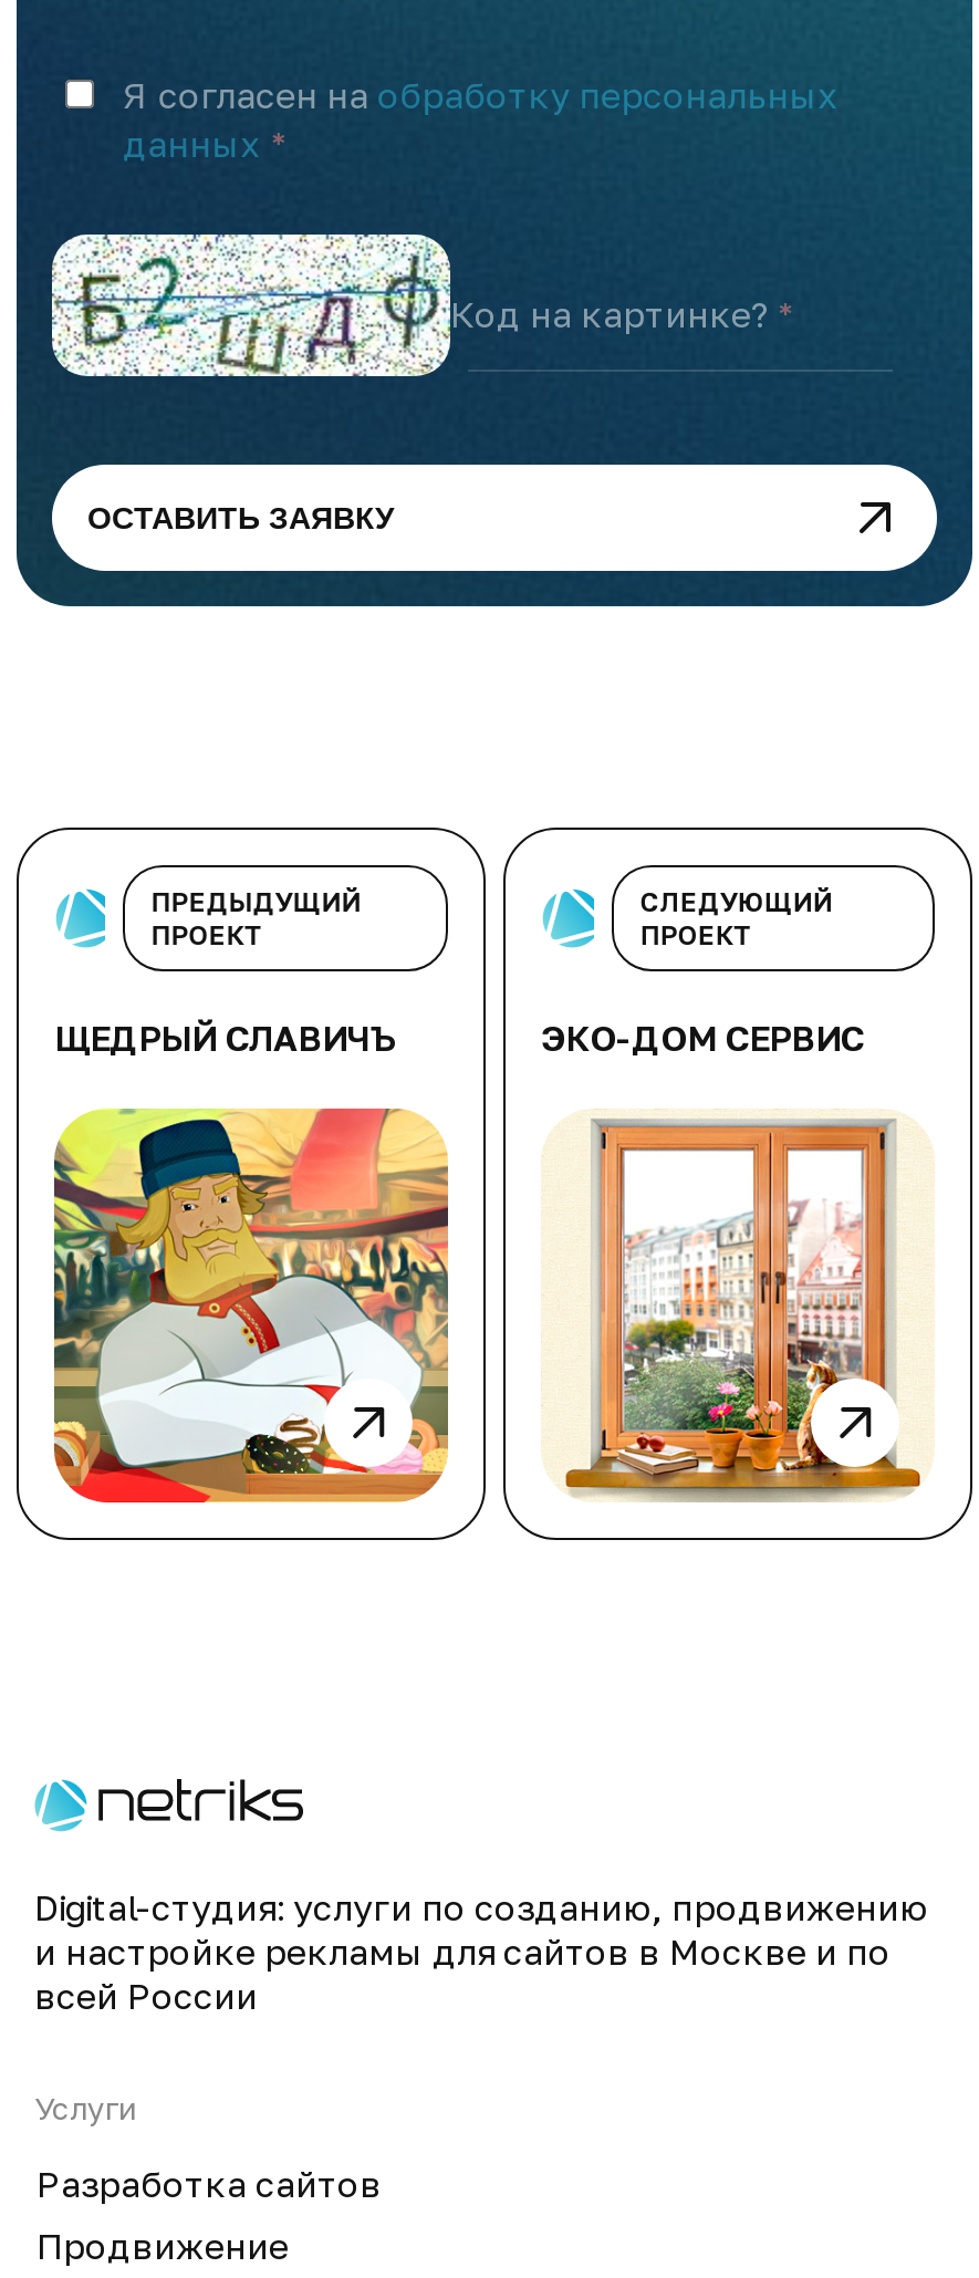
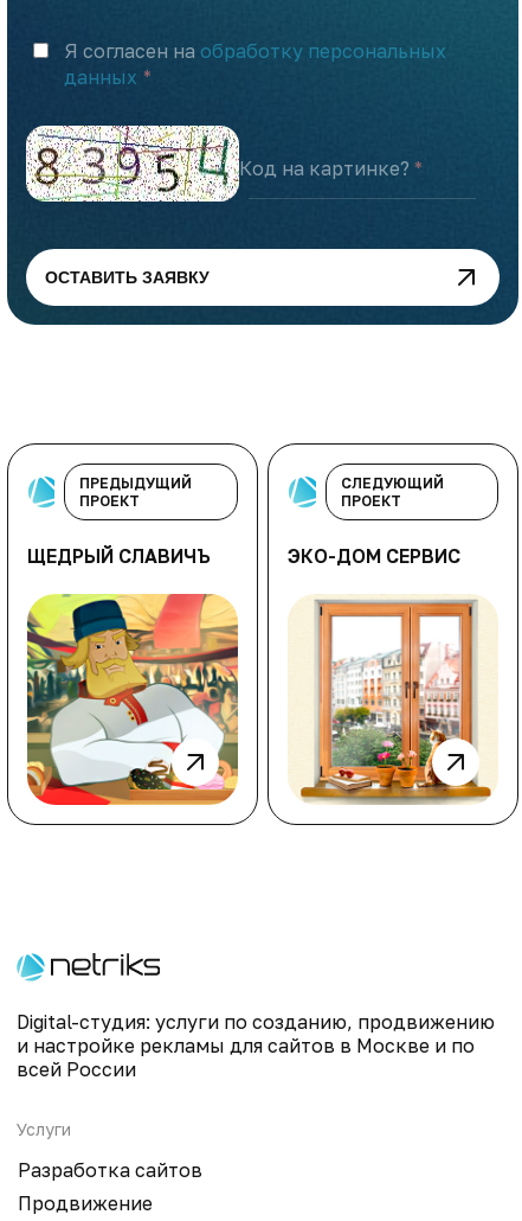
[52,235,450,376] [image] -> [27,126,236,202] [image]

